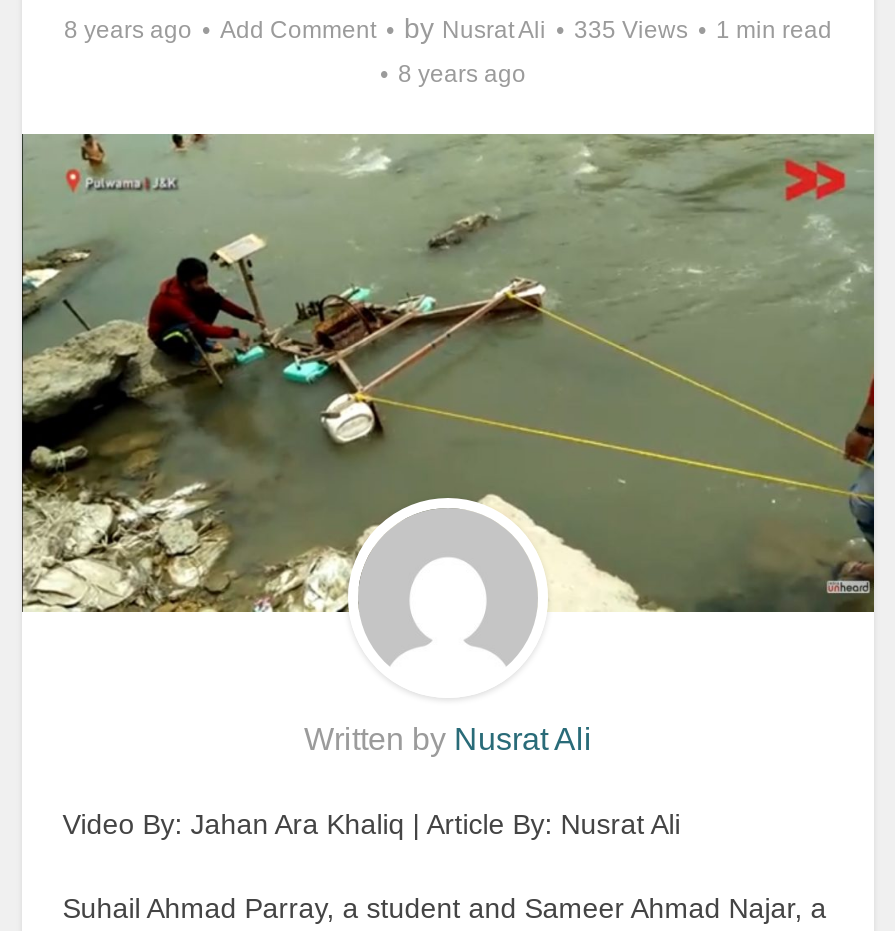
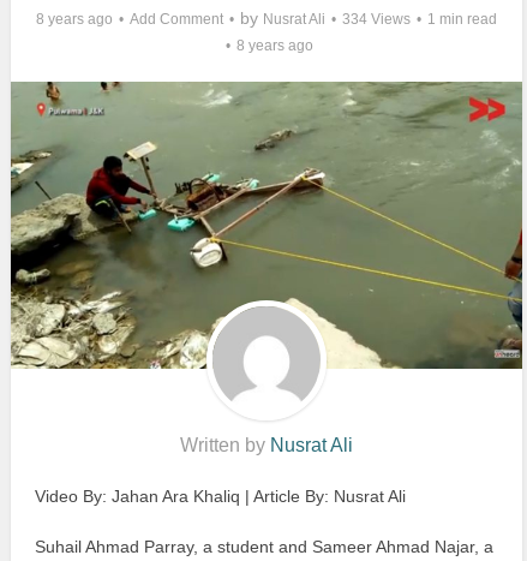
[64,12,832,44] 8 years ago Add Comment by Nusrat Ali 335 Views 1 min read -> [36,8,497,28] 8 years ago Add Comment by Nusrat Ali 334 Views 1 min read

